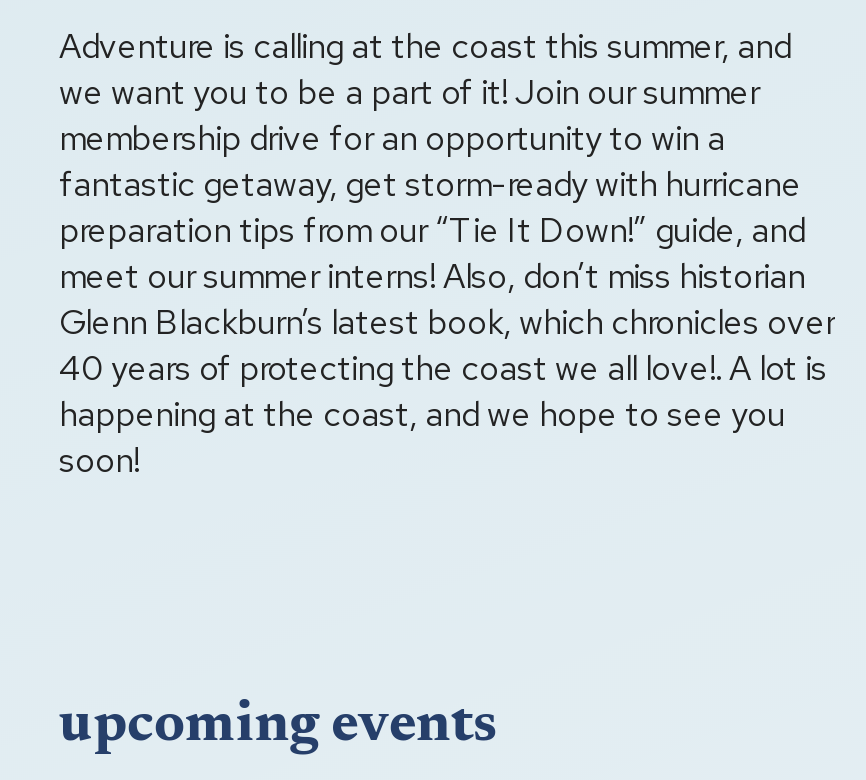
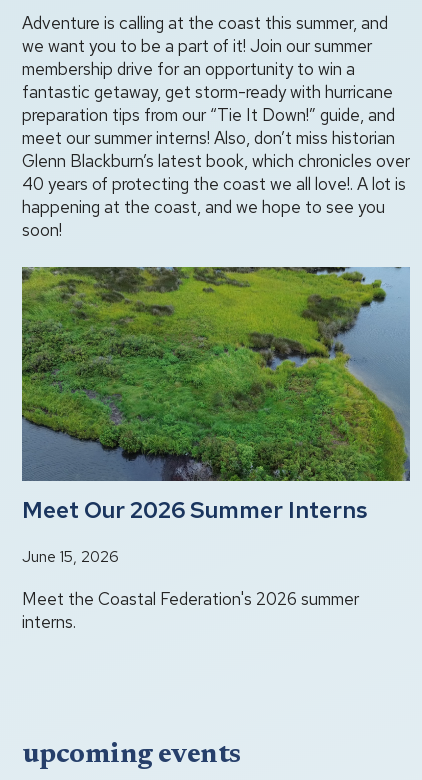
none -> [21,266,411,633] [image] | Meet Our 2026 Summer Interns | June 15, 2026 | Meet the Coastal Federation's 2026 summer | interns.

